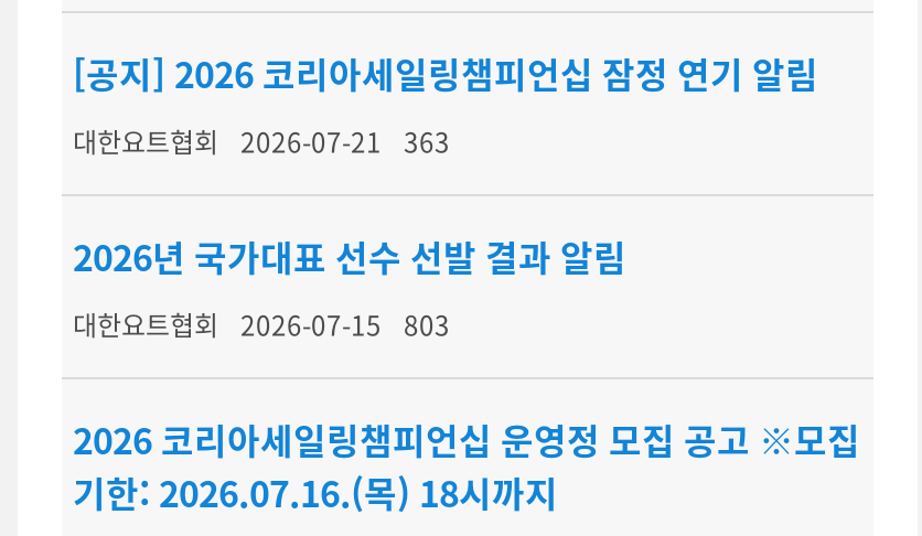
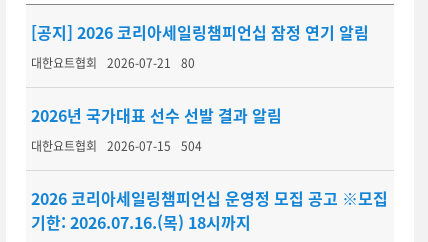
[73,121,450,161] 대한요트협회 2026-07-21 363 -> [31,54,195,72] 대한요트협회 2026-07-21 80
[73,304,450,344] 대한요트협회 2026-07-15 803 -> [31,137,202,155] 대한요트협회 2026-07-15 504

